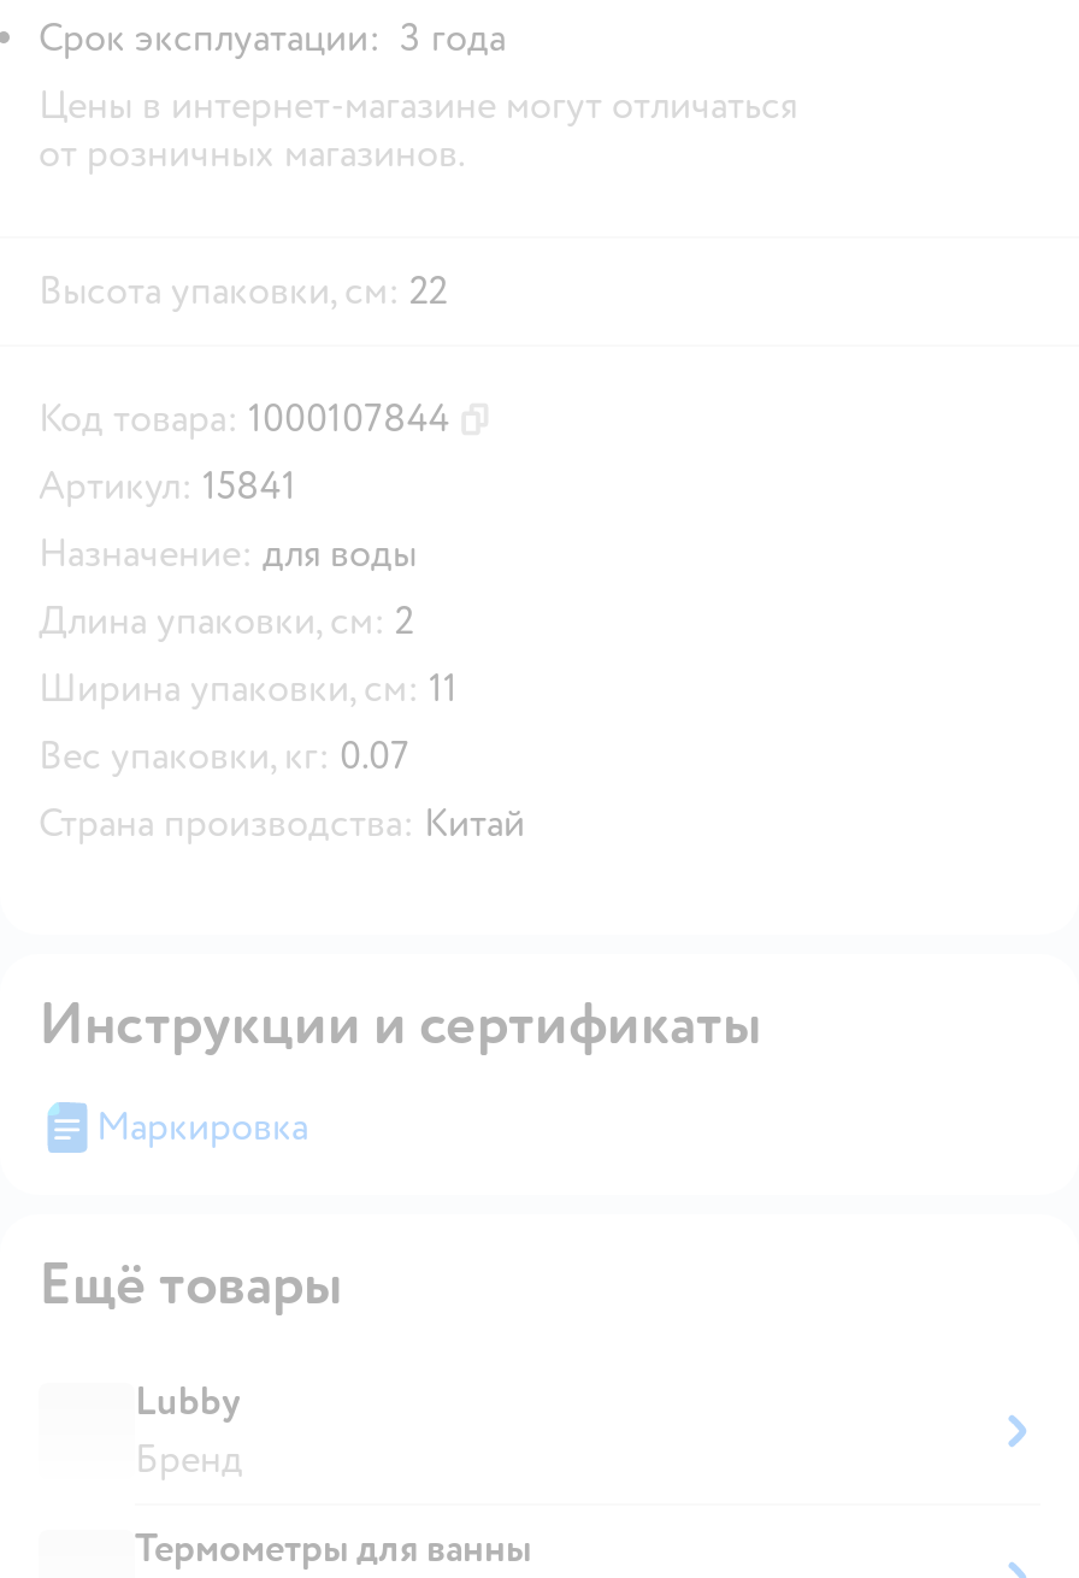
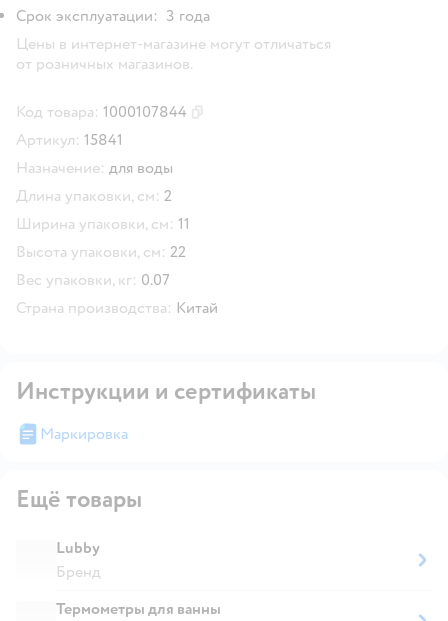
moved [39,267,448,315] -> [16,242,186,262]: Высота упаковки, см: 22
moved [39,462,458,713] -> [16,130,190,234]: Артикул: 15841 | Назначение: для воды | Длина упаковки, см: 2 | Ширина упаковки, см: 11

